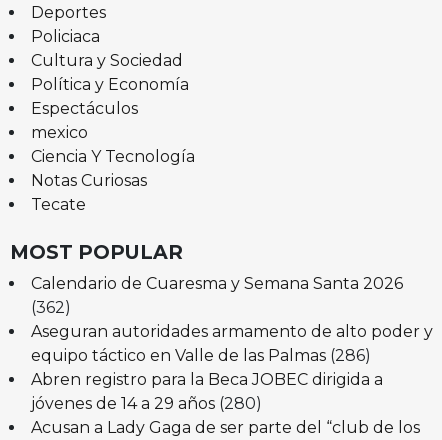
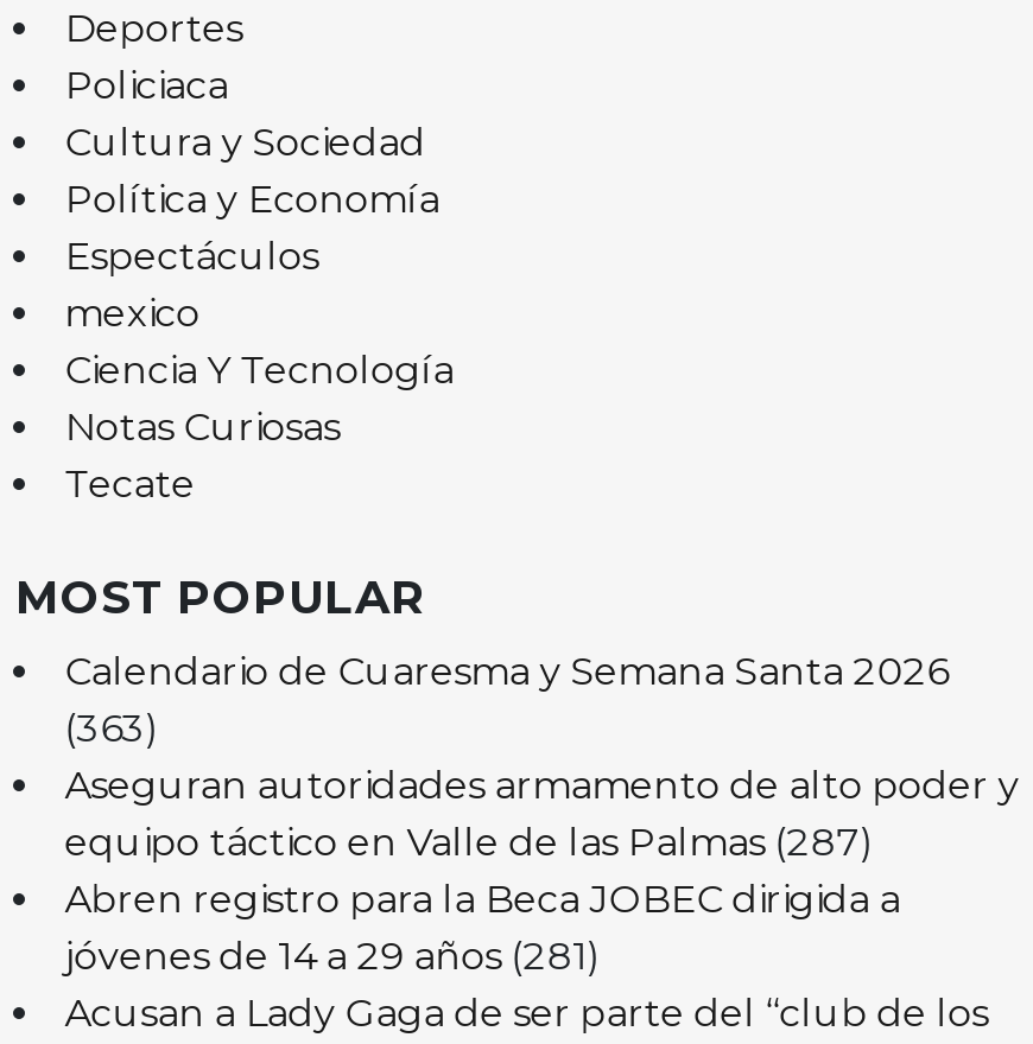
[31,298,71,317] (362) -> [65,706,160,751] (363)
[31,346,371,365] equipo táctico en Valle de las Palmas (286) -> [65,820,875,865] equipo táctico en Valle de las Palmas (287)
[31,394,262,413] jóvenes de 14 a 29 años (280) -> [65,934,602,979] jóvenes de 14 a 29 años (281)

